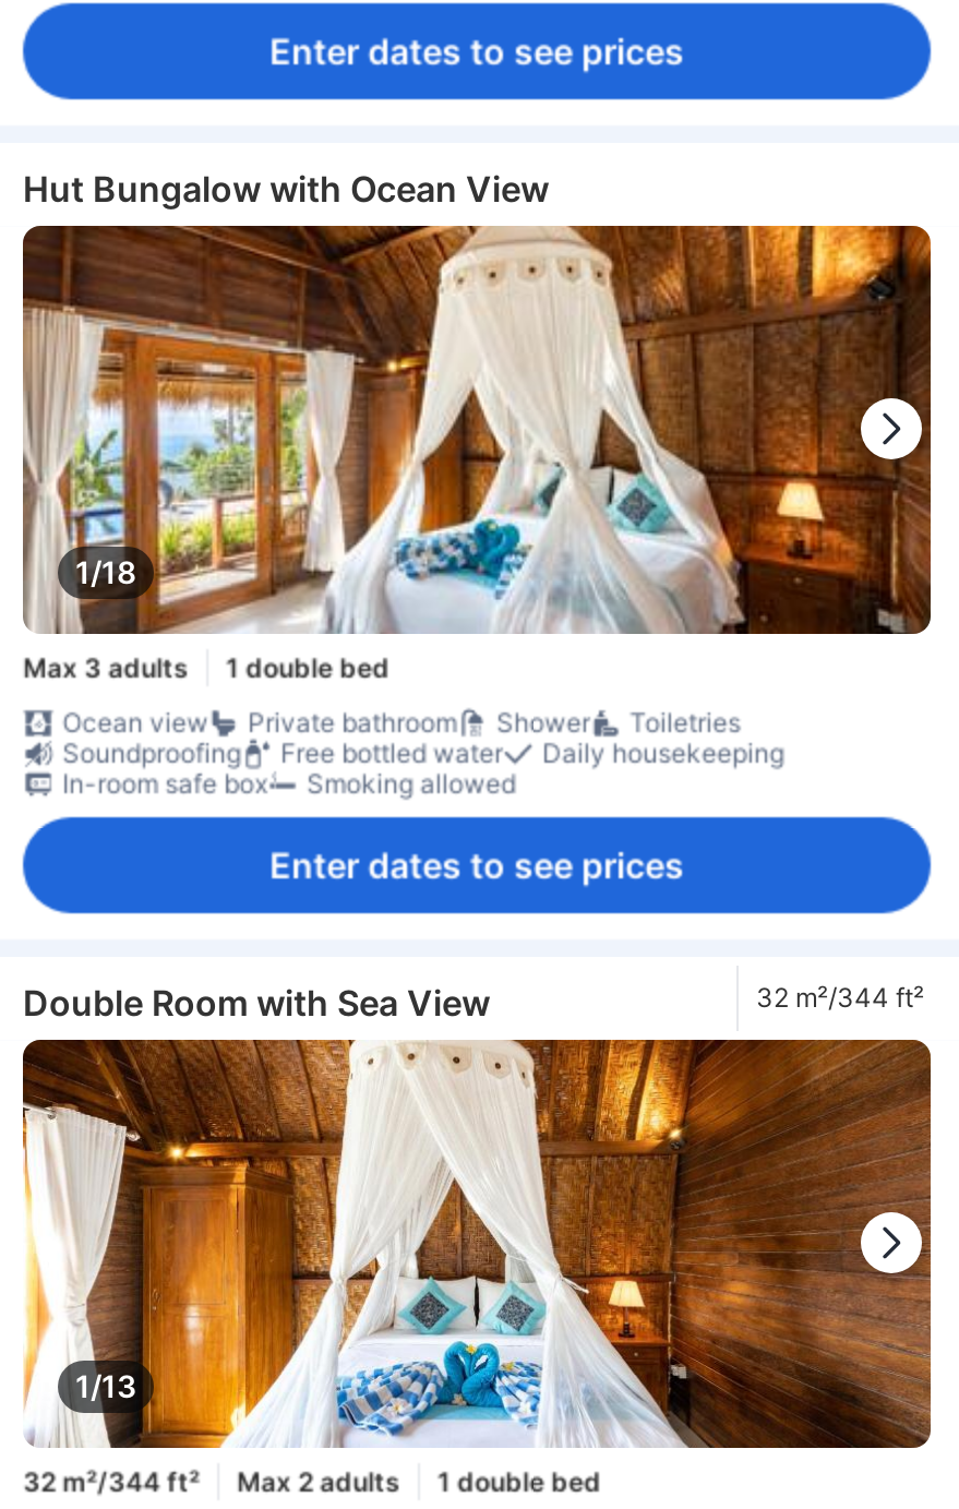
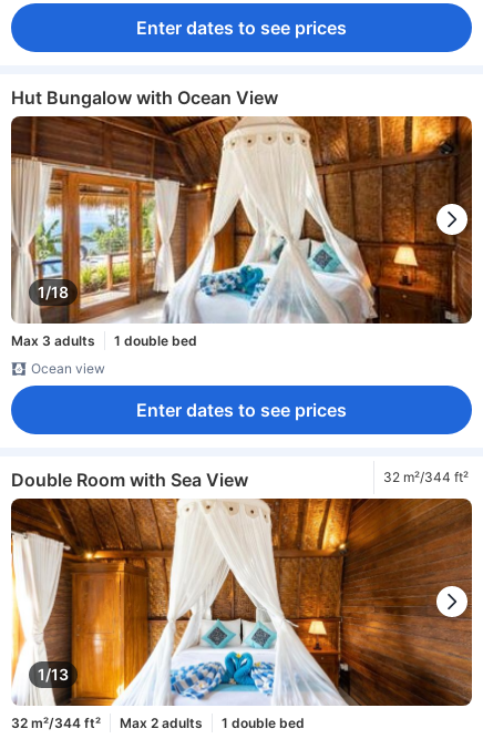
[62,706,784,800] Private bathroom | Shower | Toiletries | Soundproofing | Free bottled water | Daily housekeeping | In-room safe box | Smoking allowed -> none

